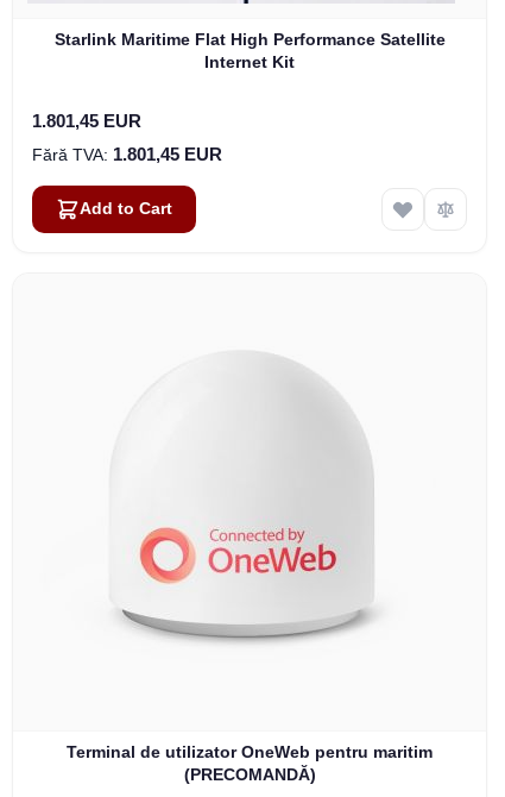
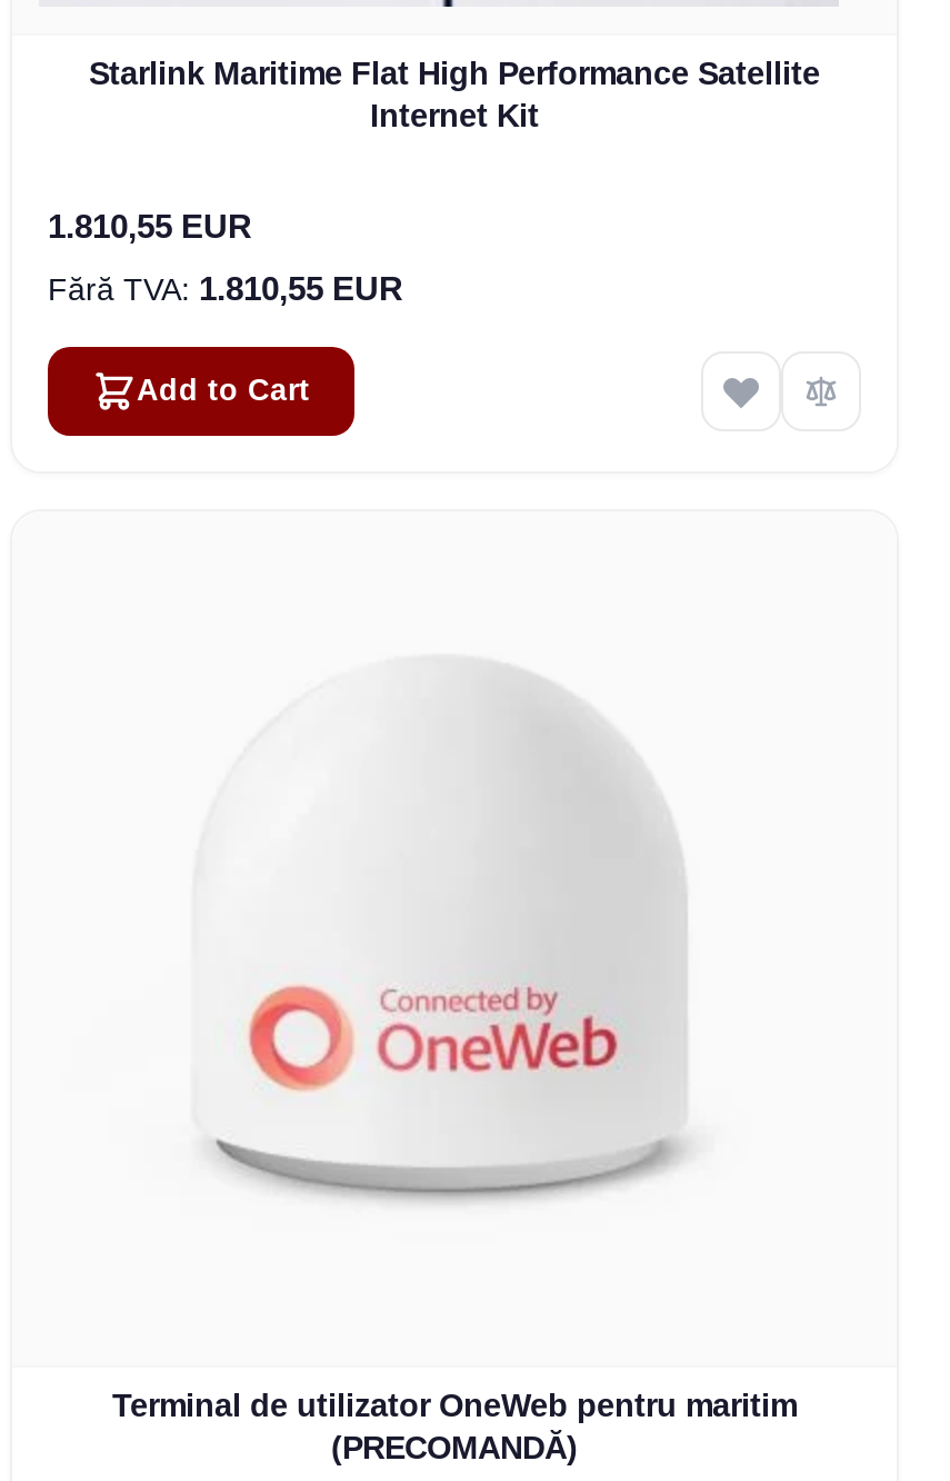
[32,110,141,131] 1.801,45 EUR -> [48,206,252,244] 1.810,55 EUR
[113,144,222,164] 1.801,45 EUR -> [199,269,403,306] 1.810,55 EUR

